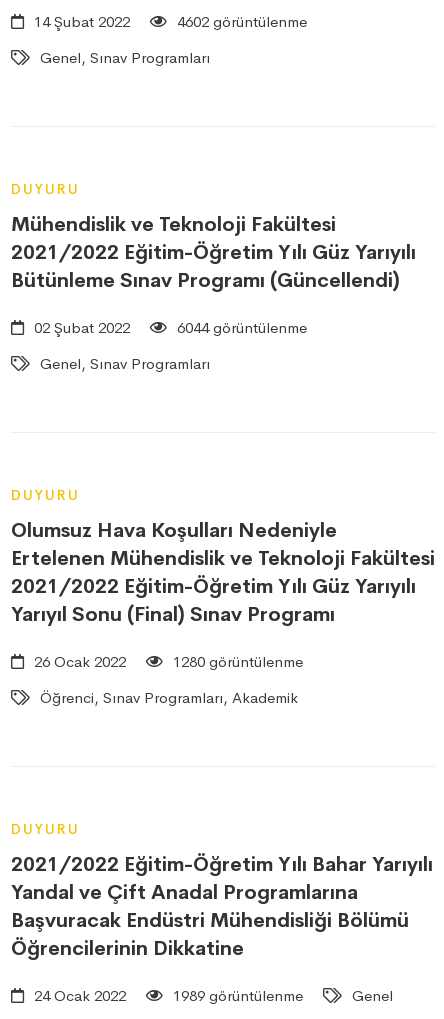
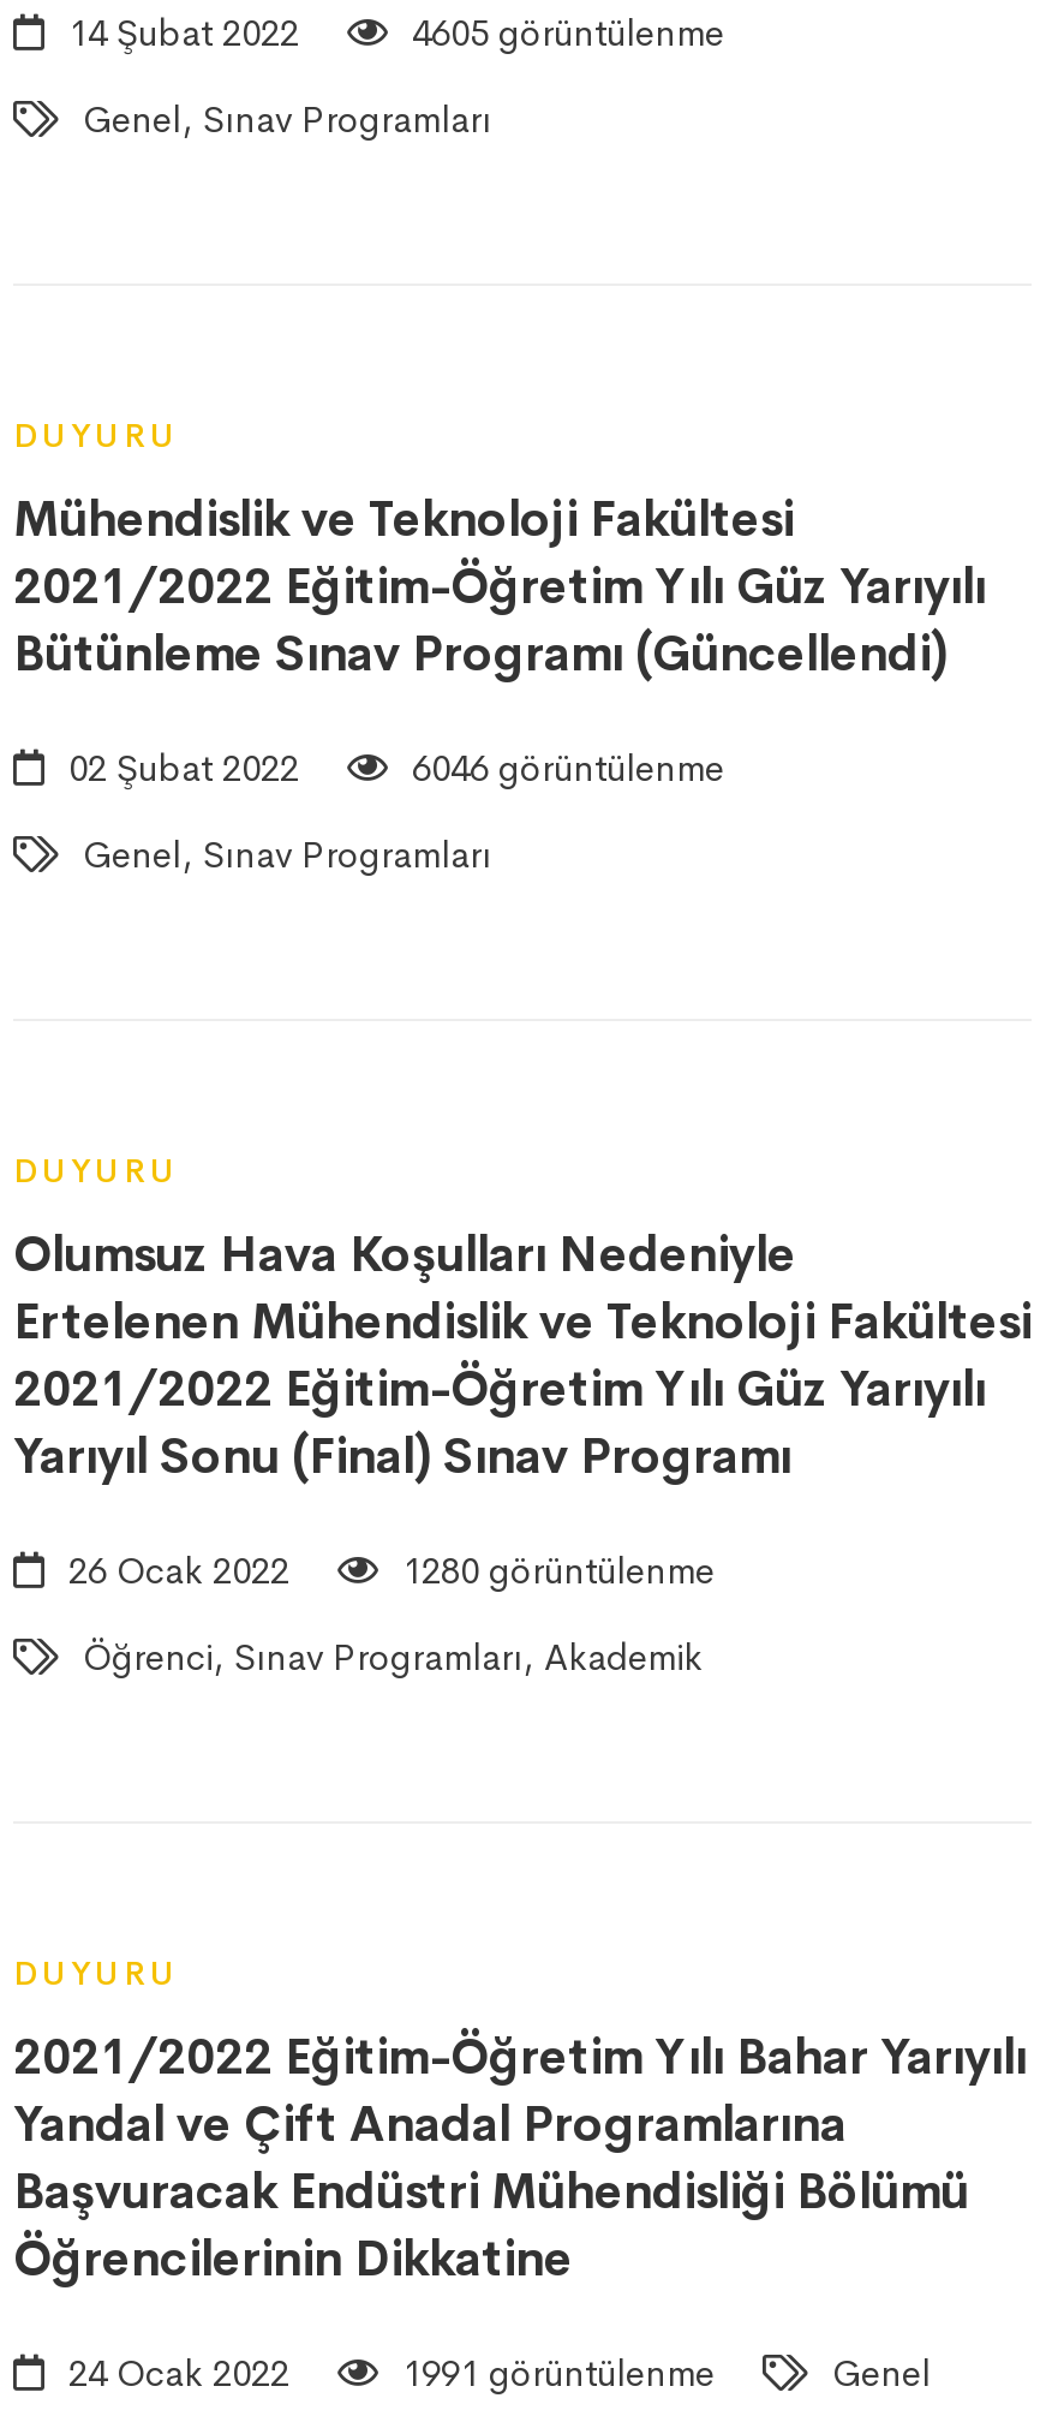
[173,12,307,31] 4602 görüntülenme -> [402,10,724,55] 4605 görüntülenme
[173,318,307,337] 6044 görüntülenme -> [402,745,724,791] 6046 görüntülenme
[169,986,303,1005] 1989 görüntülenme -> [393,2350,715,2396] 1991 görüntülenme

